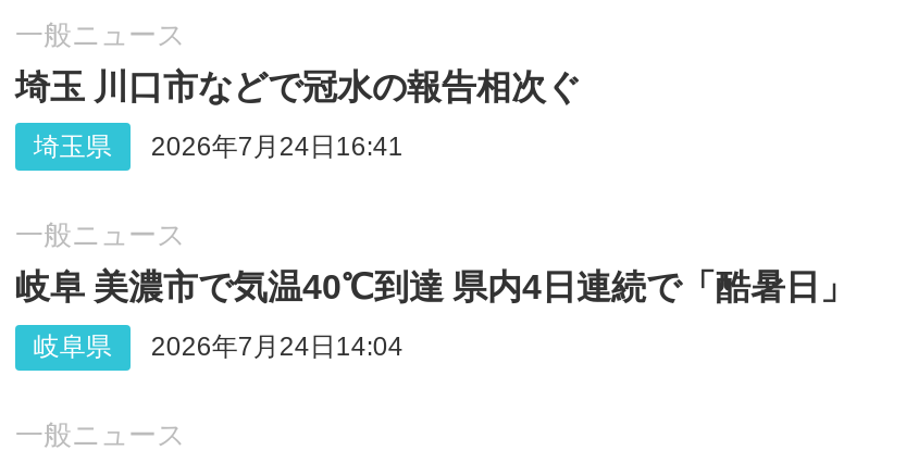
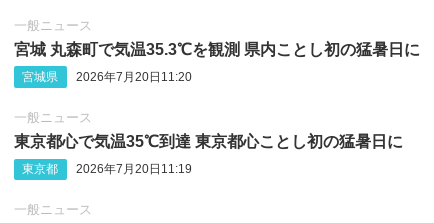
[15,68,581,105] 埼玉 川口市などで冠水の報告相次ぐ -> [14,41,420,58] 宮城 丸森町で気温35.3℃を観測 県内ことし初の猛暑日に
[33,131,403,161] 埼玉県 | 2026年7月24日16:41 -> [22,70,192,84] 宮城県 | 2026年7月20日11:20
[15,268,855,305] 岐阜 美濃市で気温40℃到達 県内4日連続で「酷暑日」 -> [14,133,403,150] 東京都心で気温35℃到達 東京都心ことし初の猛暑日に
[33,331,403,361] 岐阜県 | 2026年7月24日14:04 -> [22,162,192,176] 東京都 | 2026年7月20日11:19

